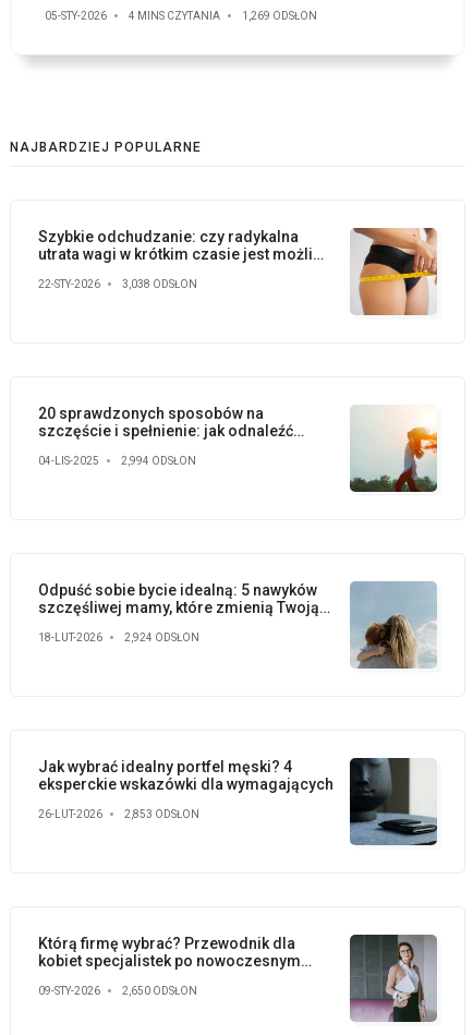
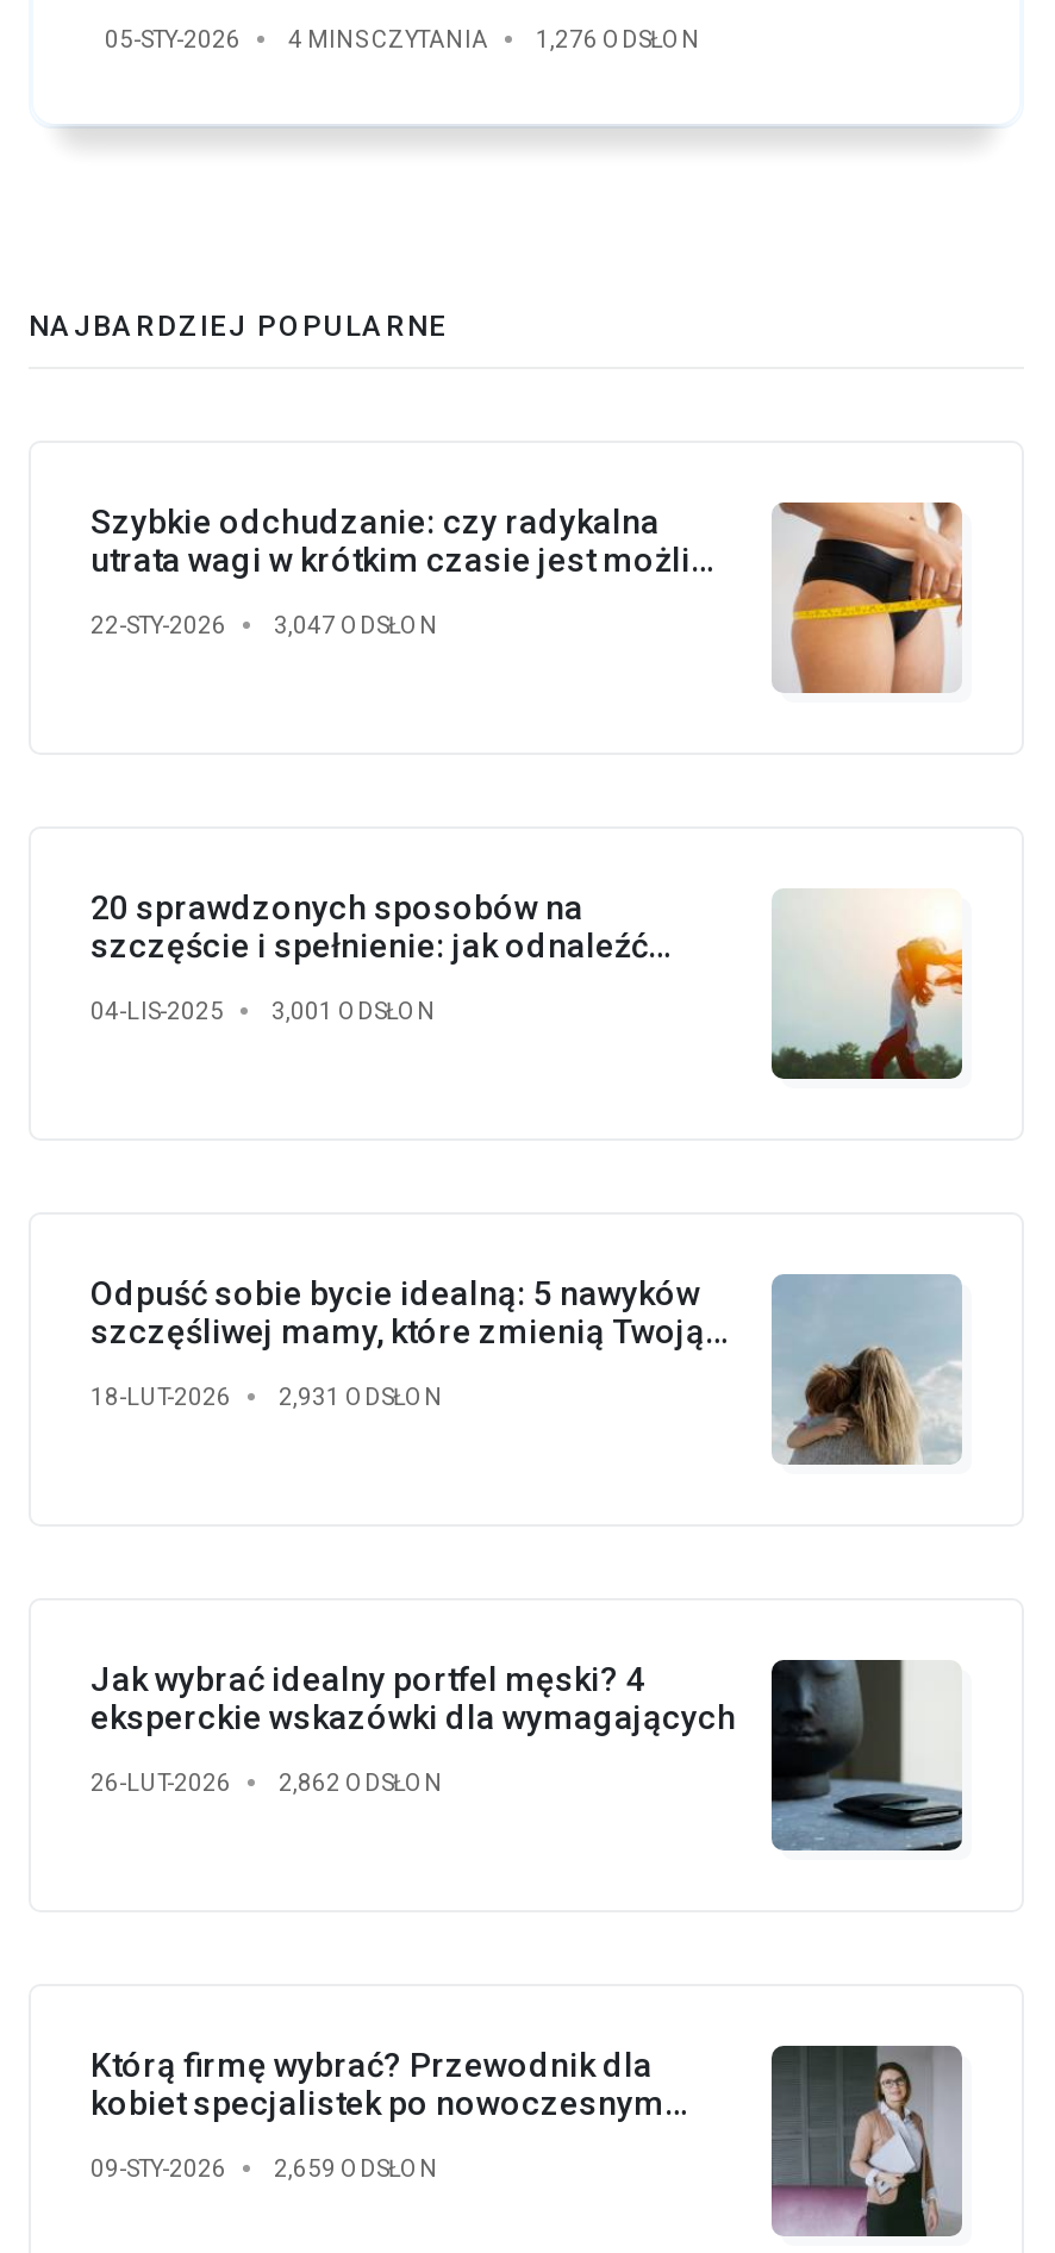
[45,10,317,22] 05-STY-2026 4 MINS CZYTANIA 1,269 ODSŁON -> [105,26,700,52] 05-STY-2026 4 MINS CZYTANIA 1,276 ODSŁON
[38,278,197,290] 22-STY-2026 3,038 ODSŁON -> [90,612,438,638] 22-STY-2026 3,047 ODSŁON
[38,455,196,467] 04-LIS-2025 2,994 ODSŁON -> [90,997,436,1024] 04-LIS-2025 3,001 ODSŁON
[38,631,199,643] 18-LUT-2026 2,924 ODSŁON -> [90,1383,443,1409] 18-LUT-2026 2,931 ODSŁON
[38,808,199,820] 26-LUT-2026 2,853 ODSŁON -> [90,1769,443,1795] 26-LUT-2026 2,862 ODSŁON
[38,985,197,997] 09-STY-2026 2,650 ODSŁON -> [90,2155,438,2181] 09-STY-2026 2,659 ODSŁON

